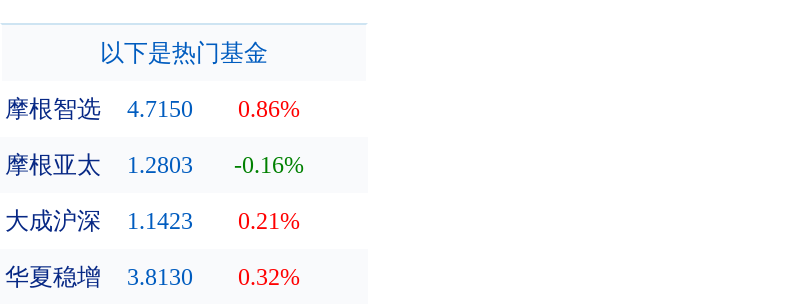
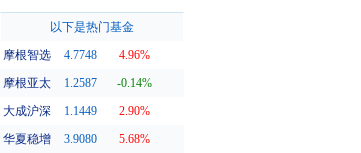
[127,95,193,123] 4.7150 -> [63,48,96,62] 4.7748
[238,95,300,123] 0.86% -> [119,48,150,62] 4.96%
[127,151,193,179] 1.2803 -> [63,76,96,90] 1.2587
[234,151,304,179] -0.16% -> [117,76,152,90] -0.14%
[127,207,193,235] 1.1423 -> [63,104,96,118] 1.1449
[238,207,300,235] 0.21% -> [119,104,150,118] 2.90%
[127,263,193,291] 3.8130 -> [63,132,96,146] 3.9080
[238,263,300,291] 0.32% -> [119,132,150,146] 5.68%

